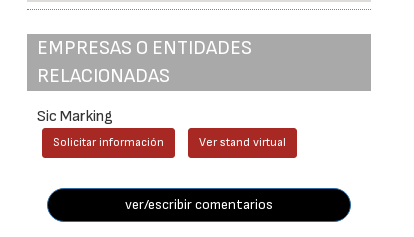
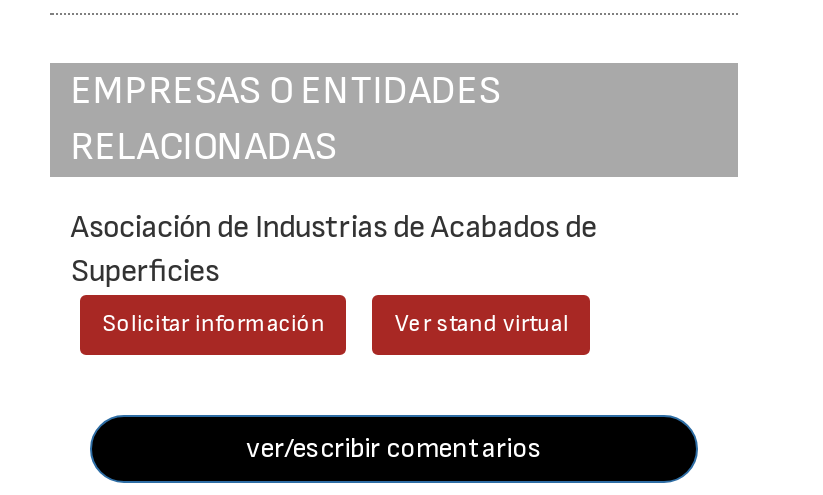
[37,107,113,126] Sic Marking -> [71,208,597,290] Asociación de Industrias de Acabados de | Superficies

